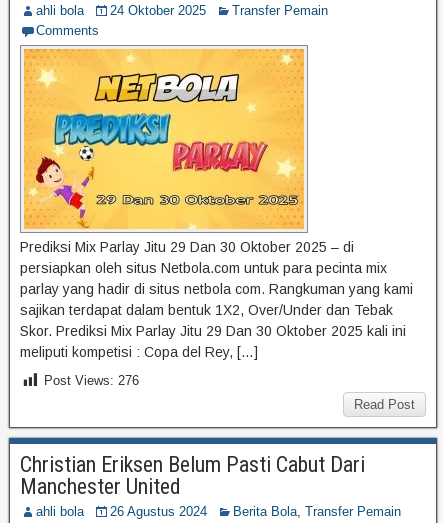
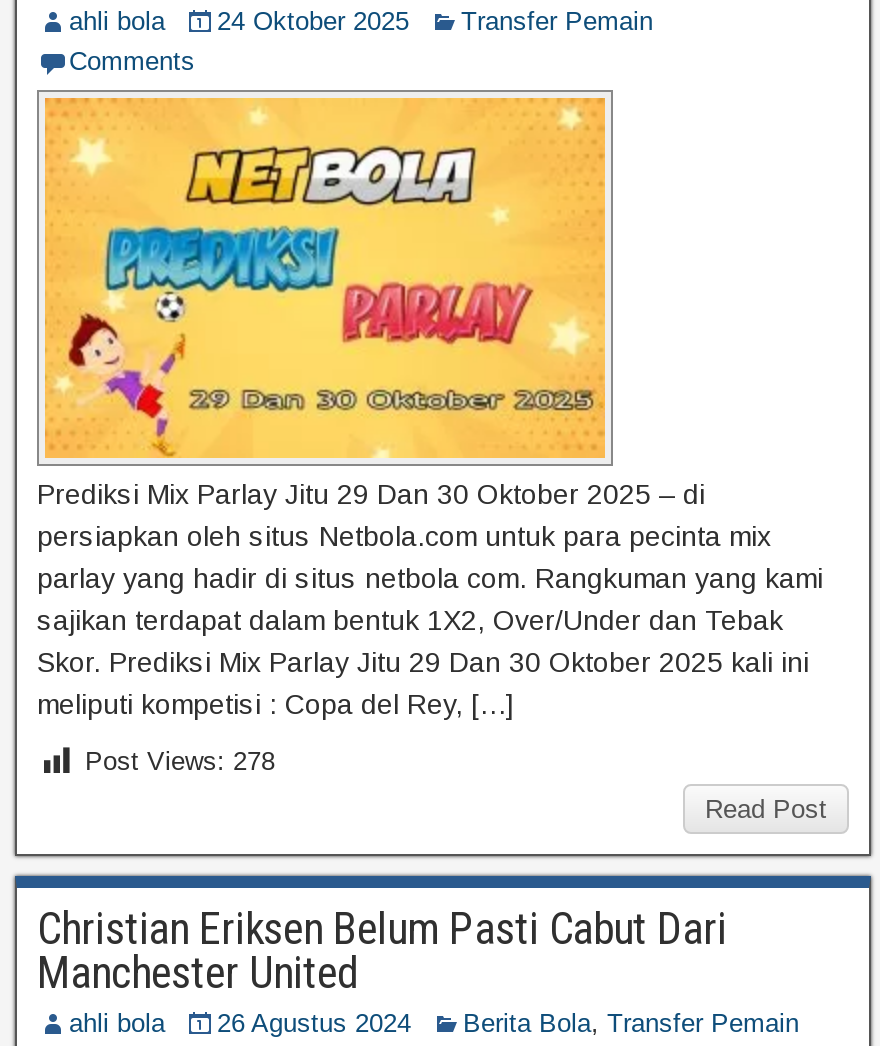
[44,373,139,388] Post Views: 276 -> [85,747,275,777] Post Views: 278

